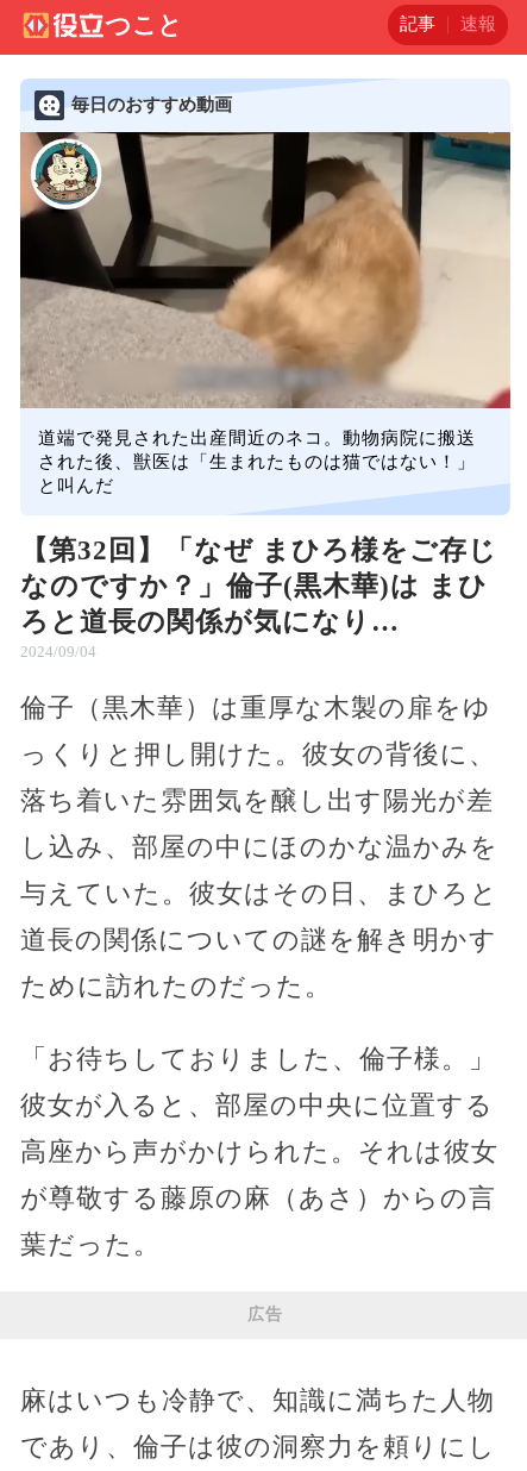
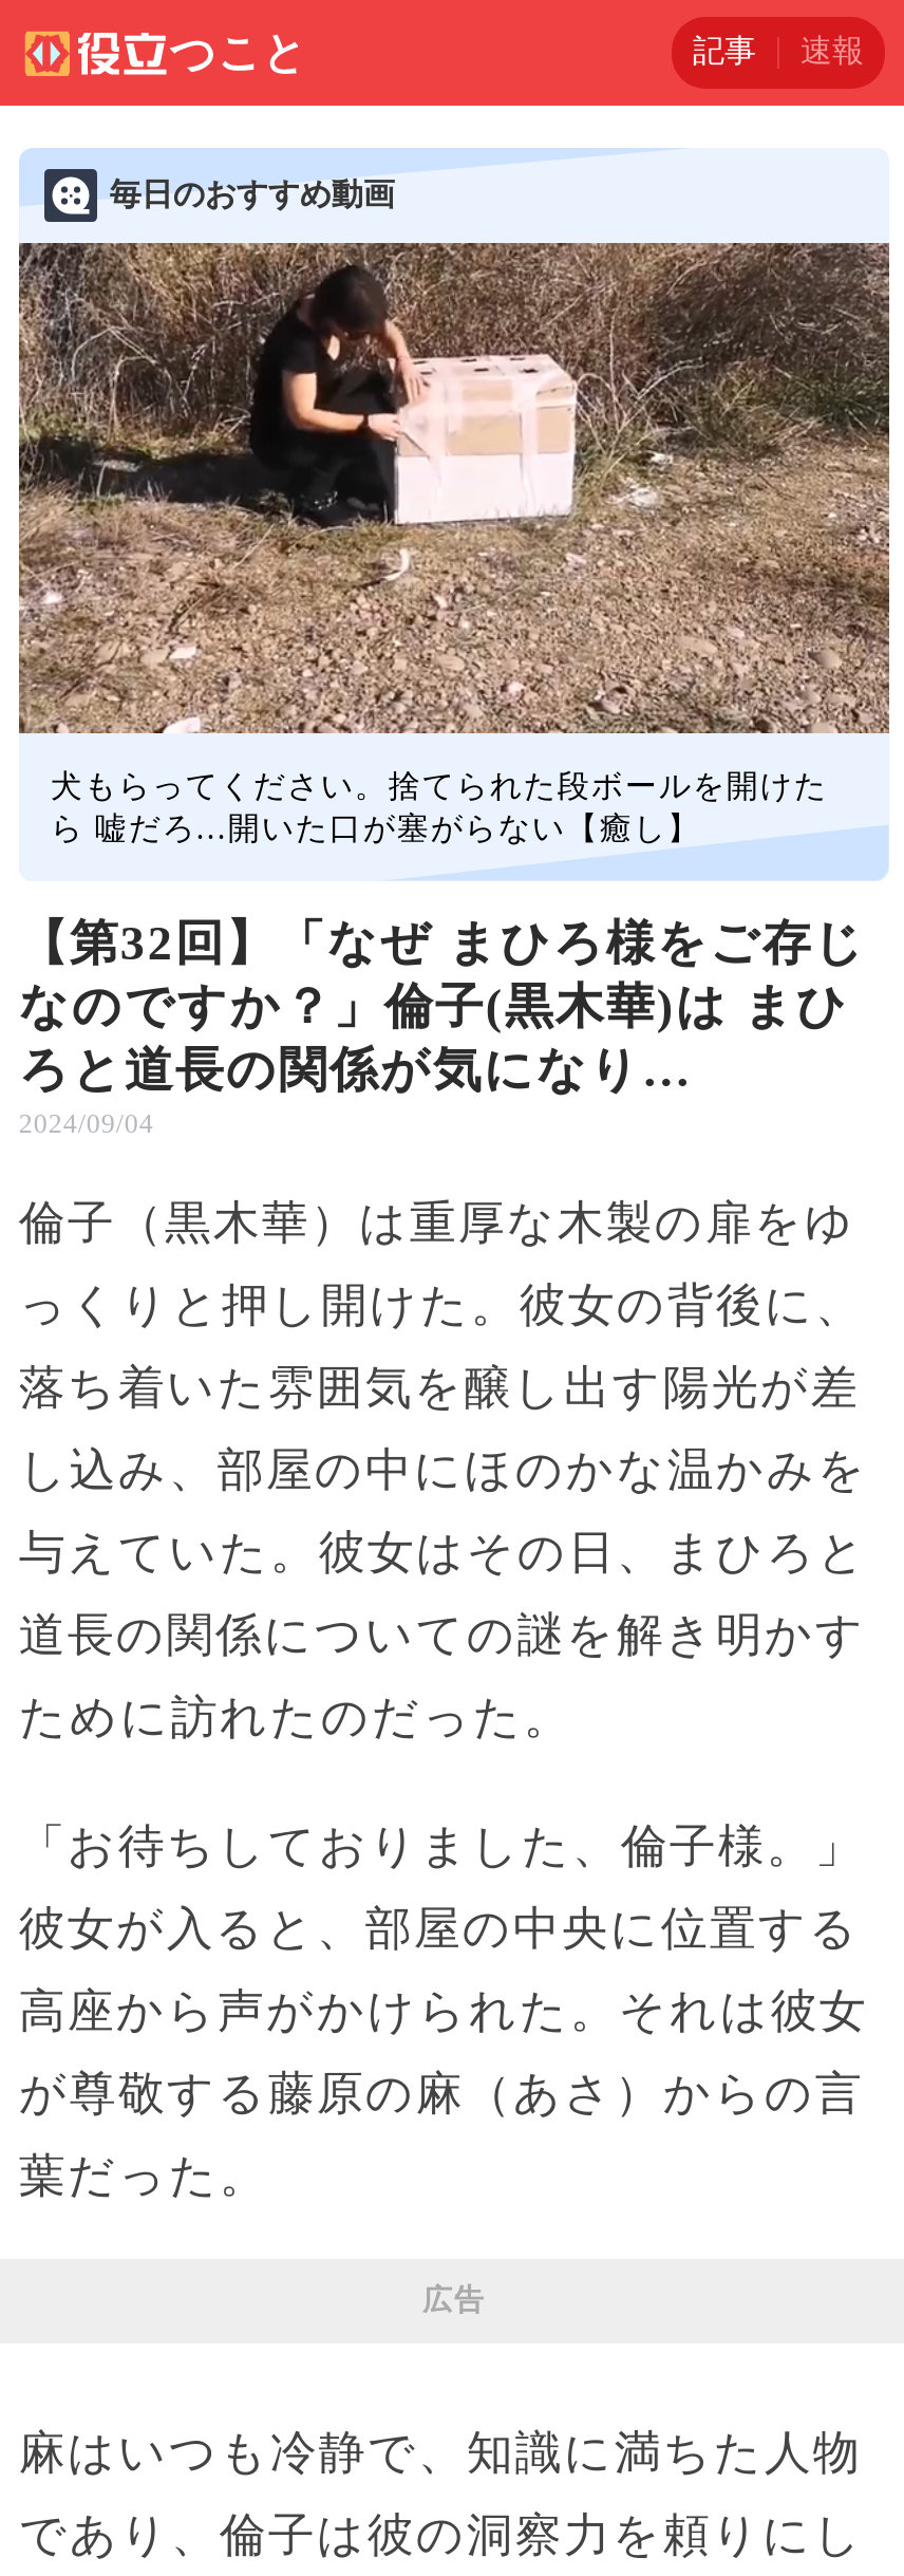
[20,131,512,495] [image] | 道端で発見された出産間近のネコ。動物病院に搬送 | された後、獣医は「生まれたものは猫ではない！」 | と叫んだ -> [17,241,891,845] [image] | 犬もらってください。捨てられた段ボールを開けた | ら 嘘だろ...開いた口が塞がらない【癒し】

